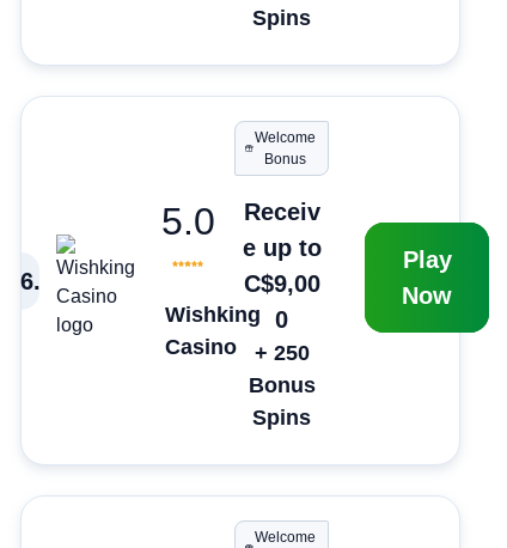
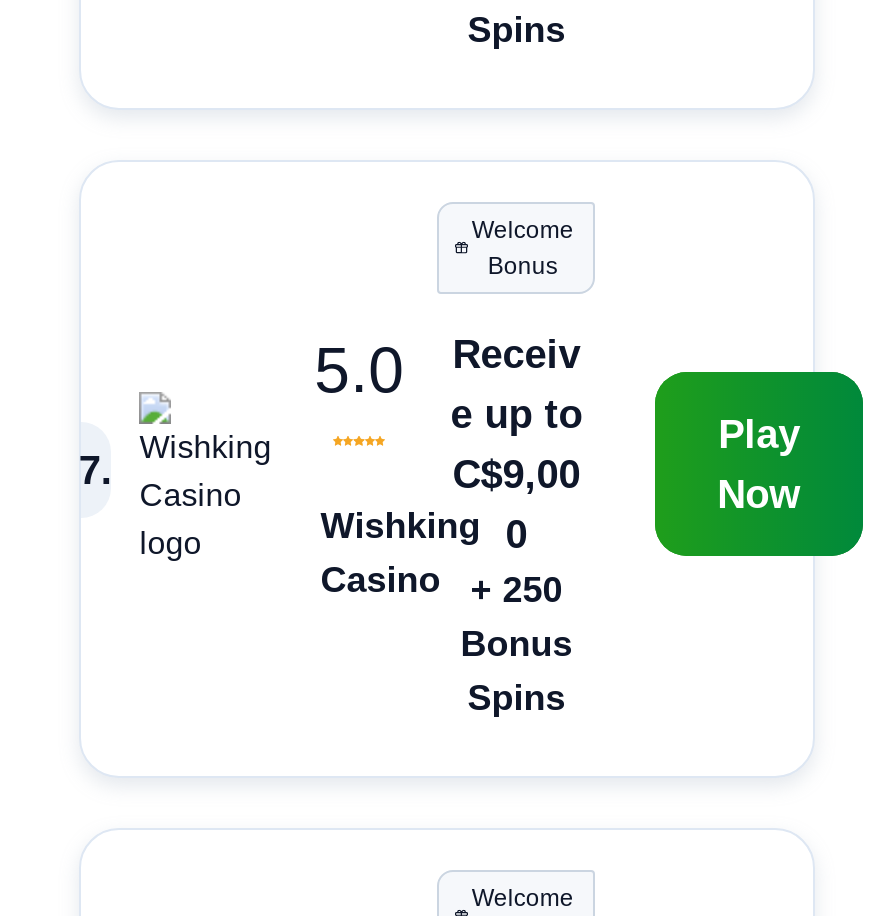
[20,267,40,294] 6. -> [79,447,113,491] 7.

